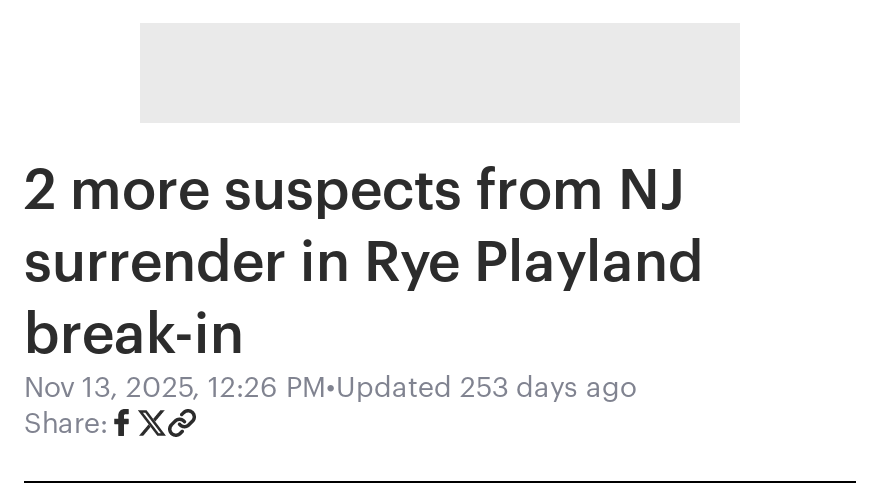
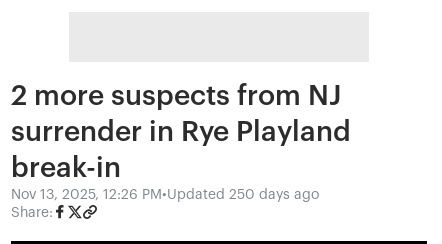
[24,375,636,403] Nov 13, 2025, 12:26 PM•Updated 253 days ago -> [11,188,319,202] Nov 13, 2025, 12:26 PM•Updated 250 days ago

